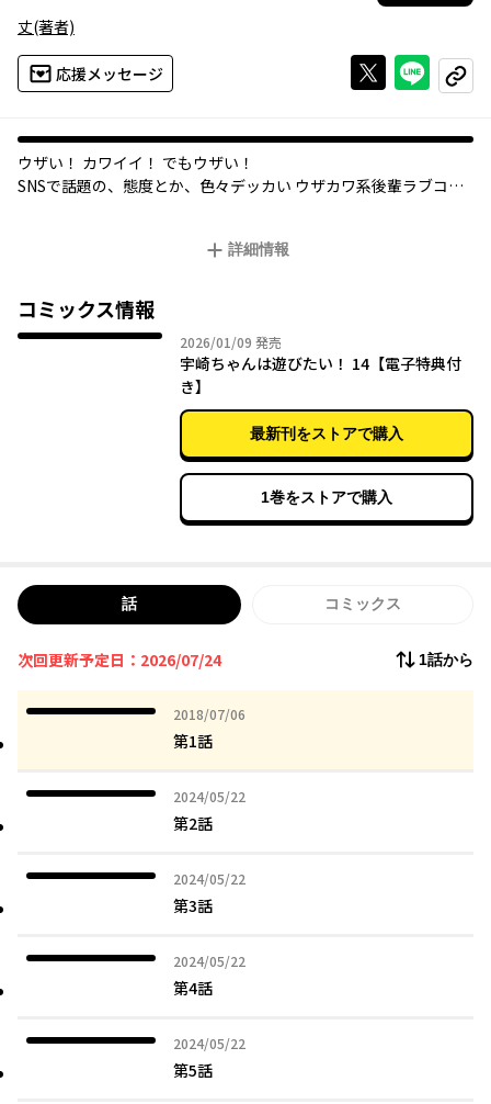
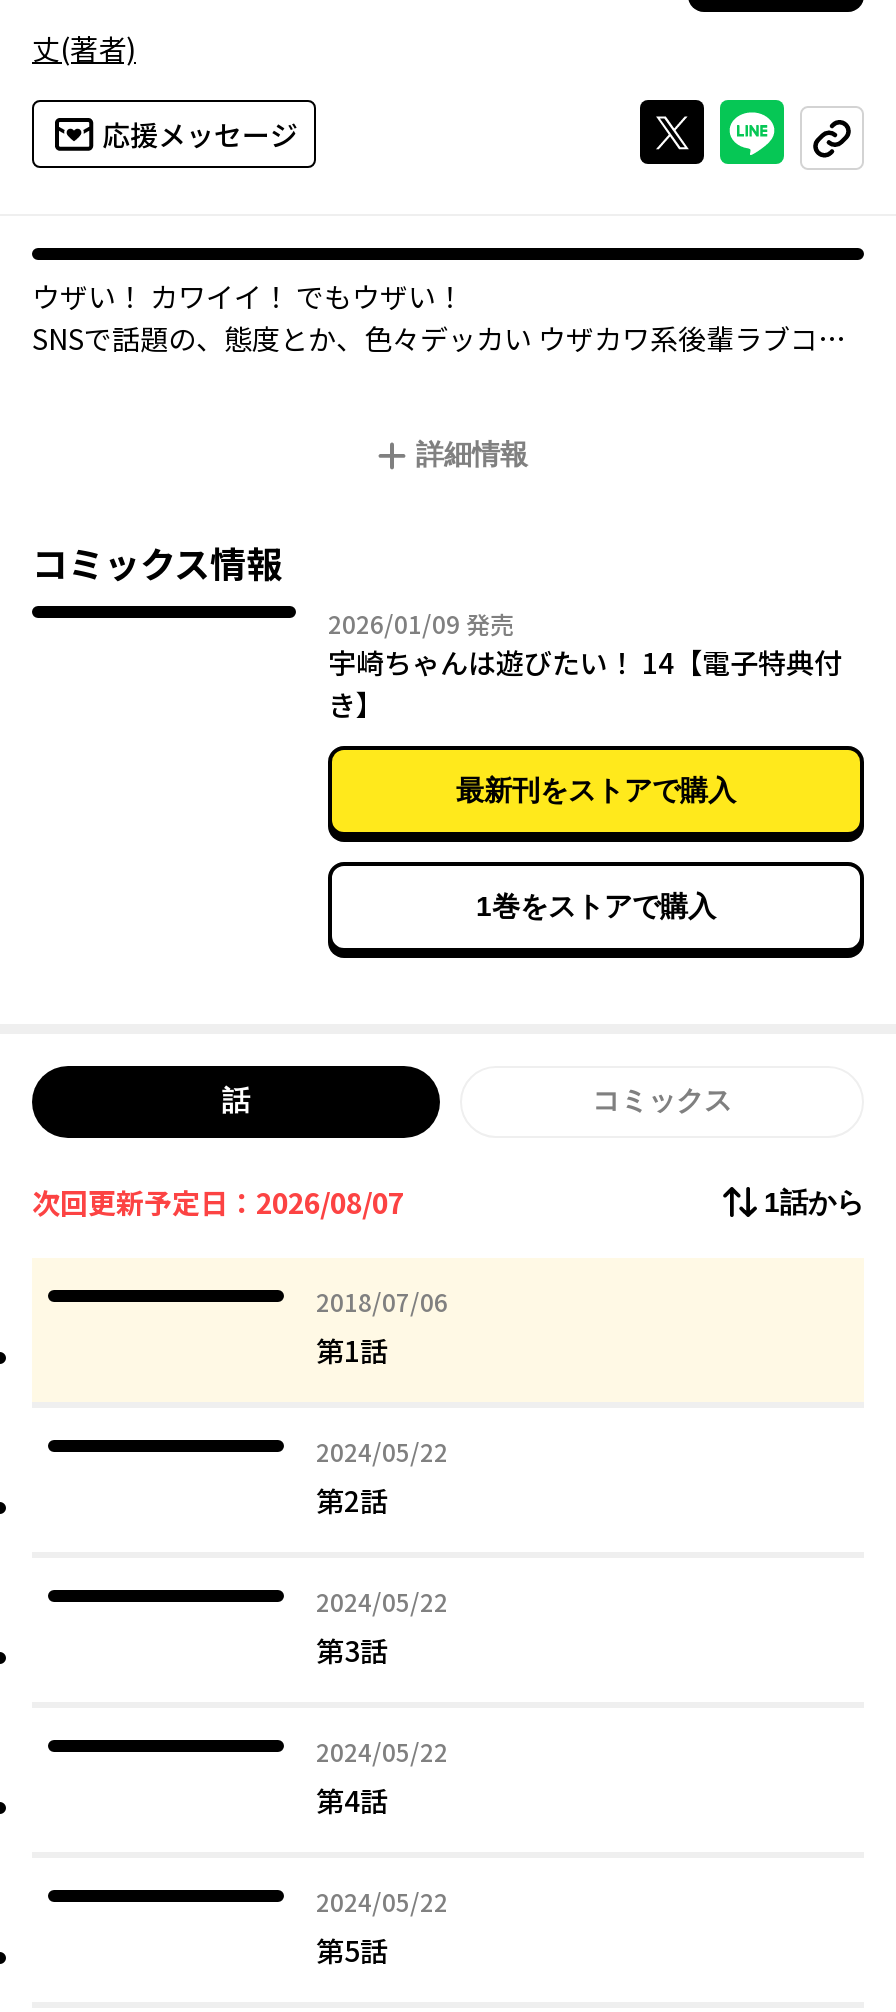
[18,649,221,671] 次回更新予定日：2026/07/24 -> [32,1182,404,1222] 次回更新予定日：2026/08/07

